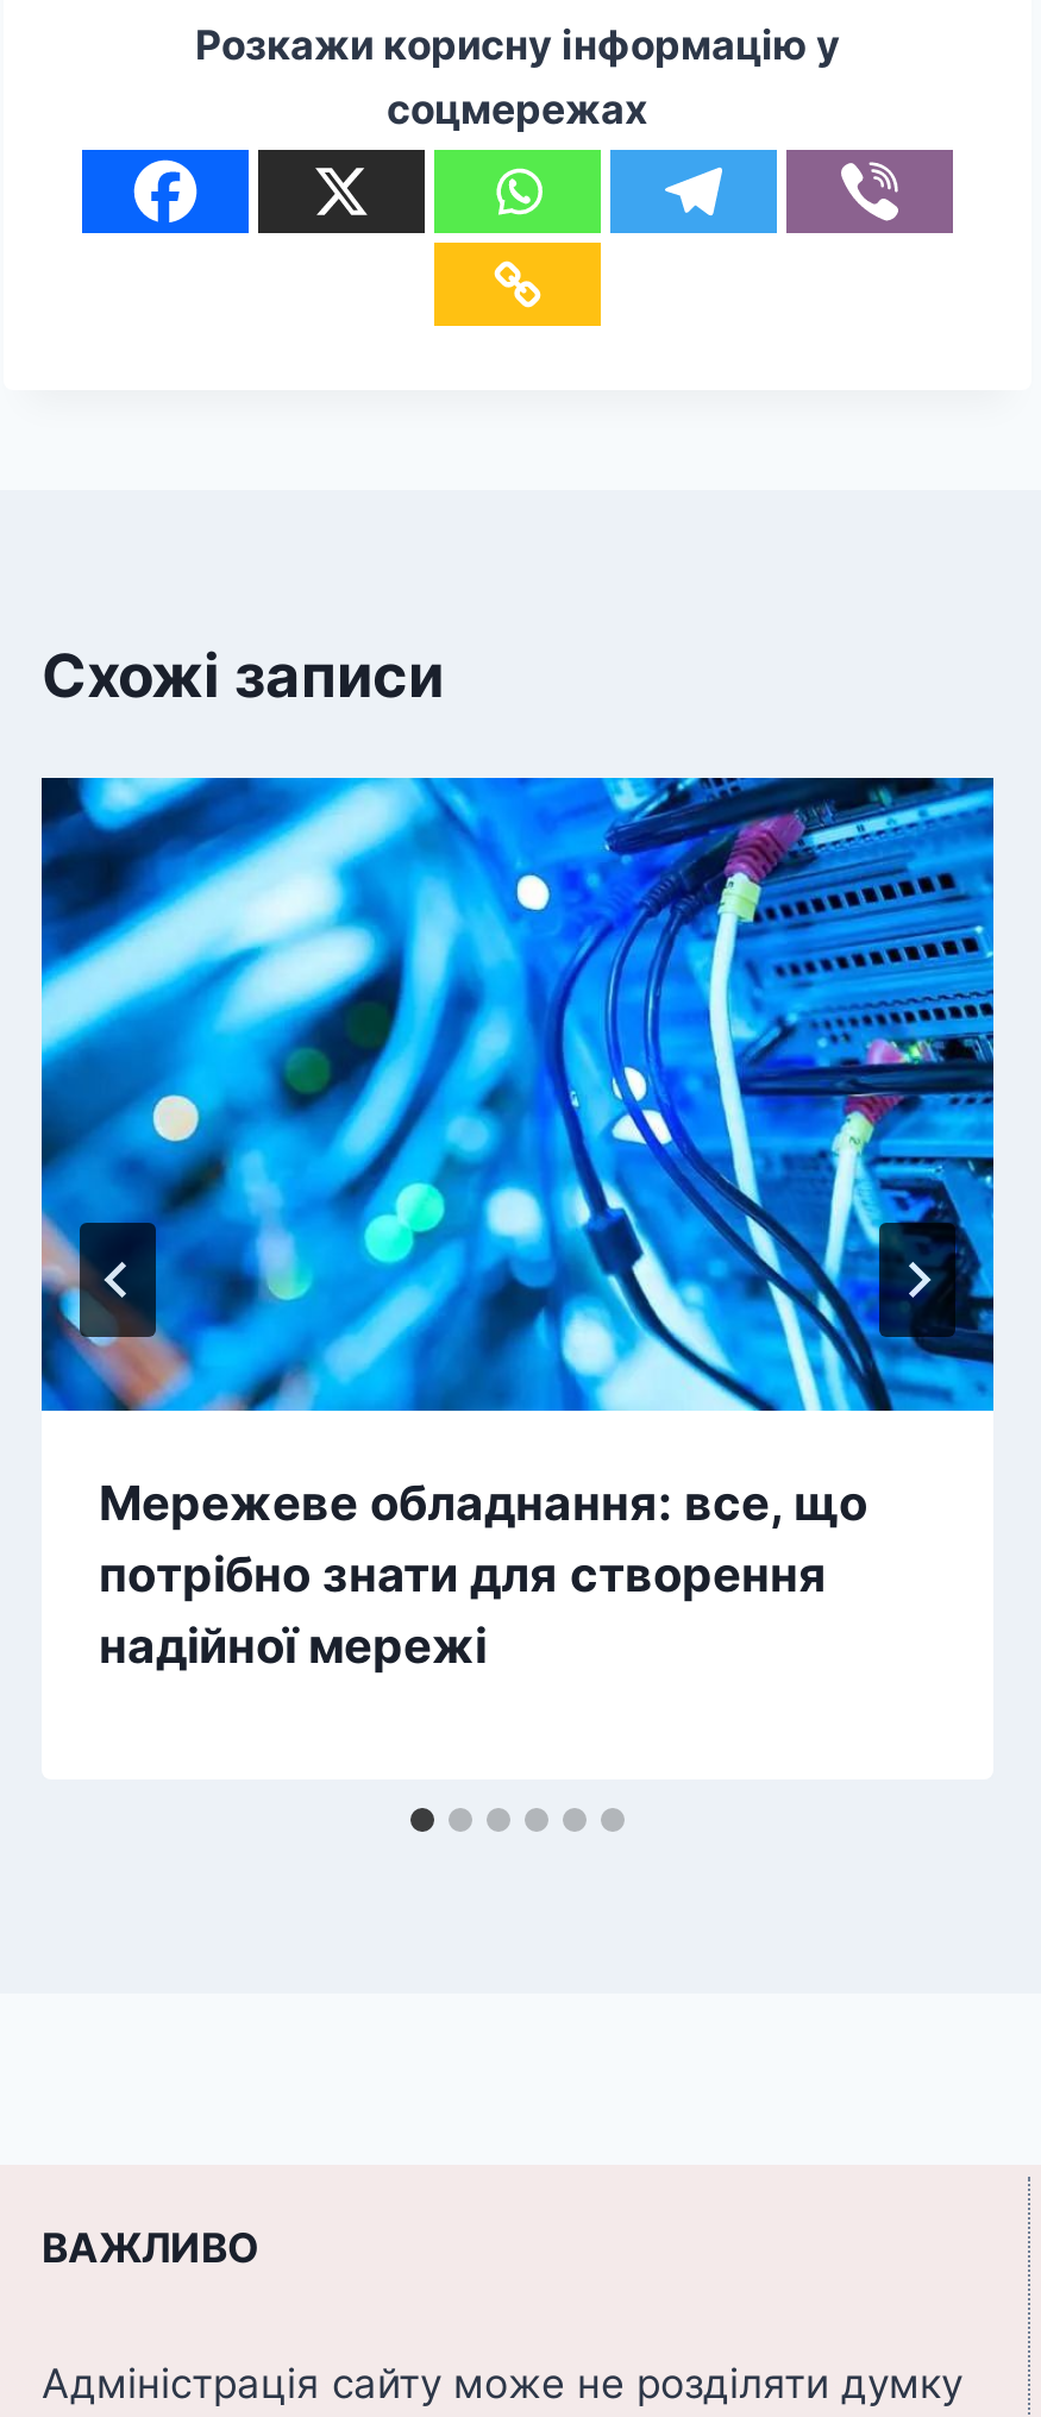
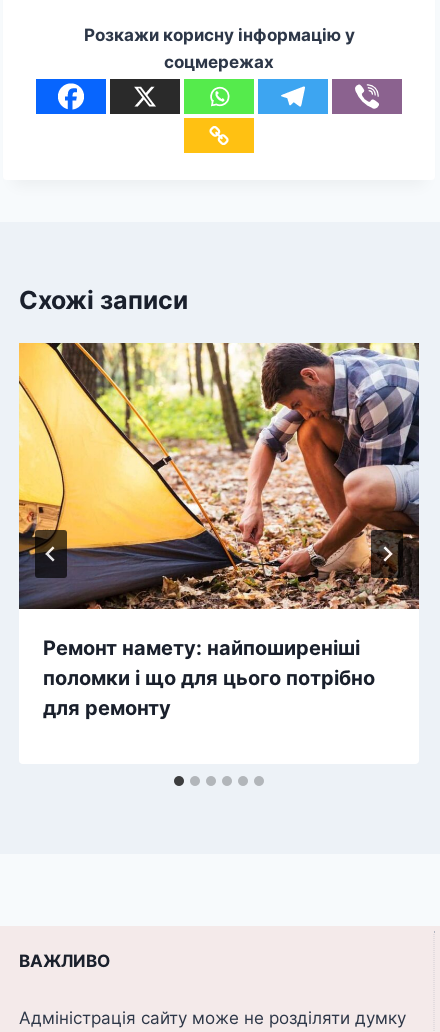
[39,776,996,1676] [image] | Мережеве обладнання: все, що | потрібно знати для створення | надійної мережі -> [18,342,420,720] [image] | Ремонт намету: найпоширеніші | поломки і що для цього потрібно | для ремонту

